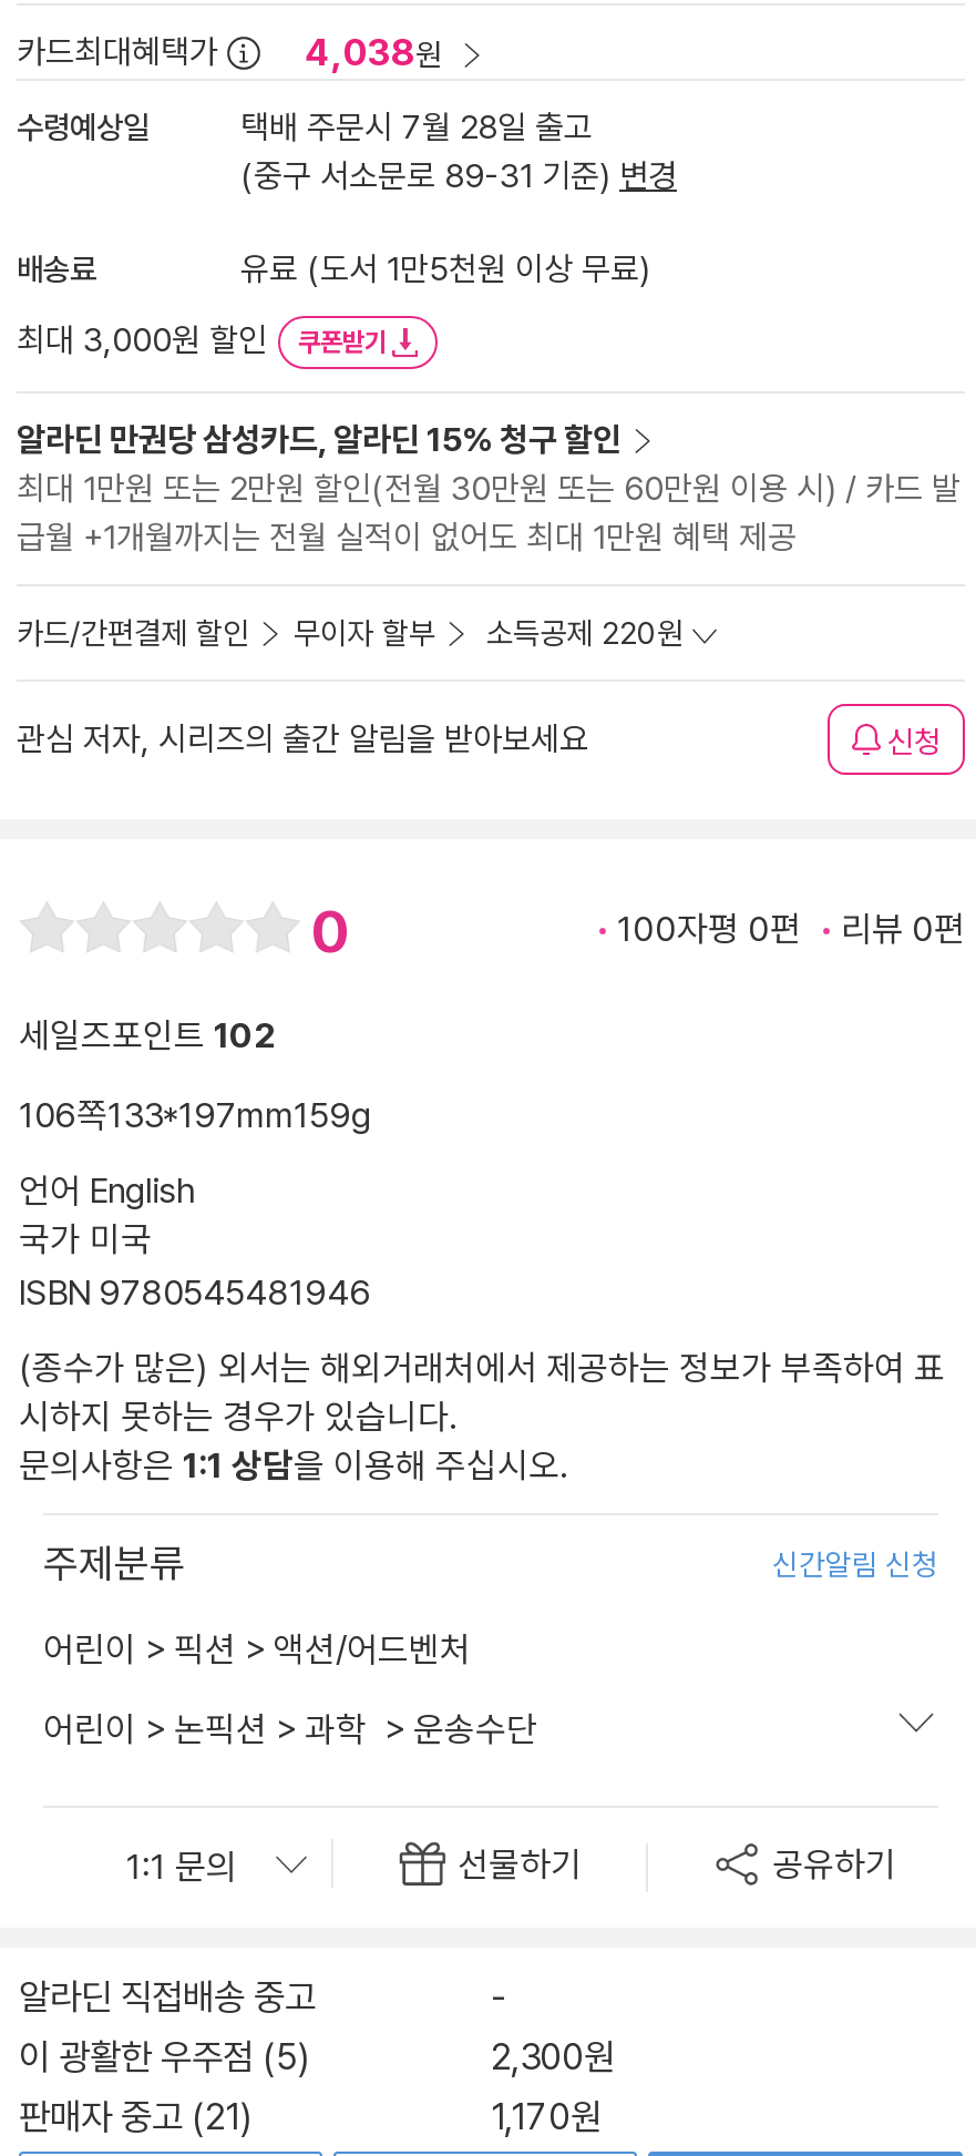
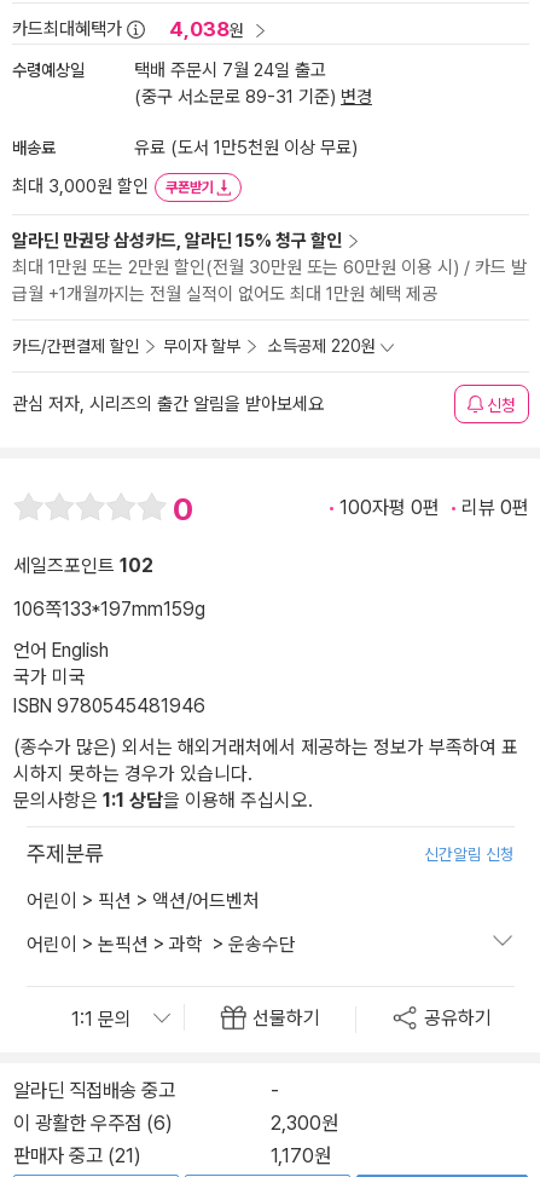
[240,108,593,147] 택배 주문시 7월 28일 출고 -> [134,59,326,81] 택배 주문시 7월 24일 출고
[19,2035,311,2079] 이 광활한 우주점 (5) -> [13,1111,173,1135] 이 광활한 우주점 (6)

